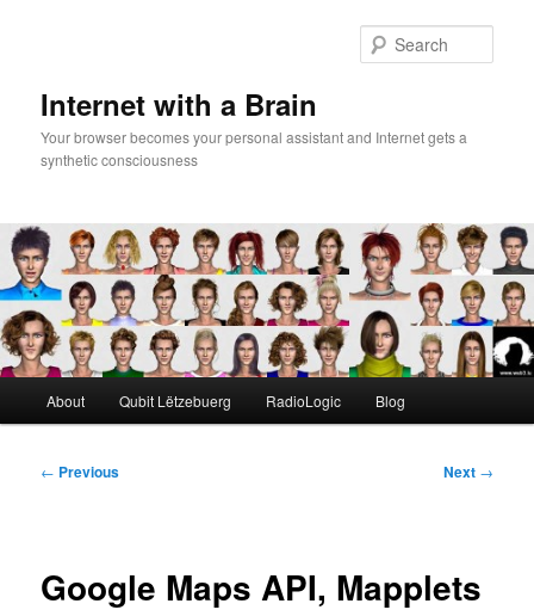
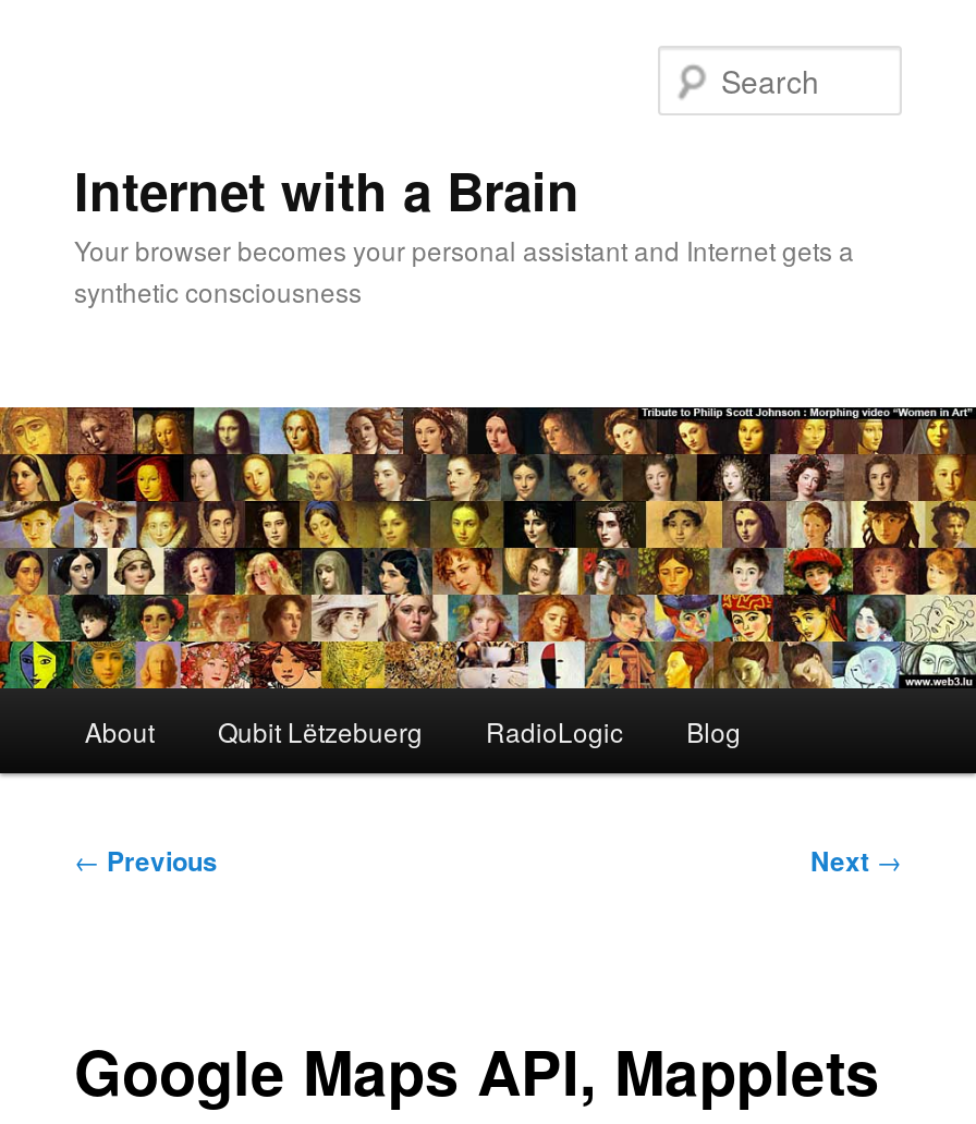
[4,222,530,378] [image] -> [7,405,969,691] [image]

